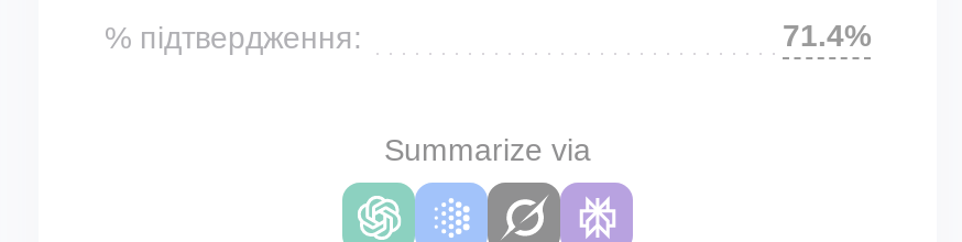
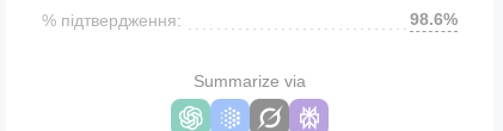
[783,18,871,53] 71.4% -> [410,10,458,29] 98.6%

